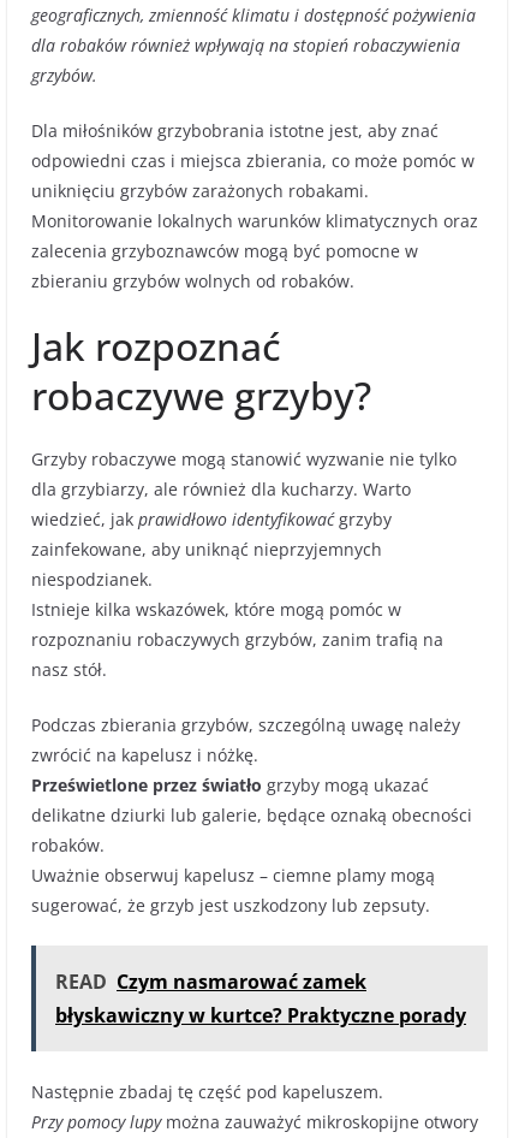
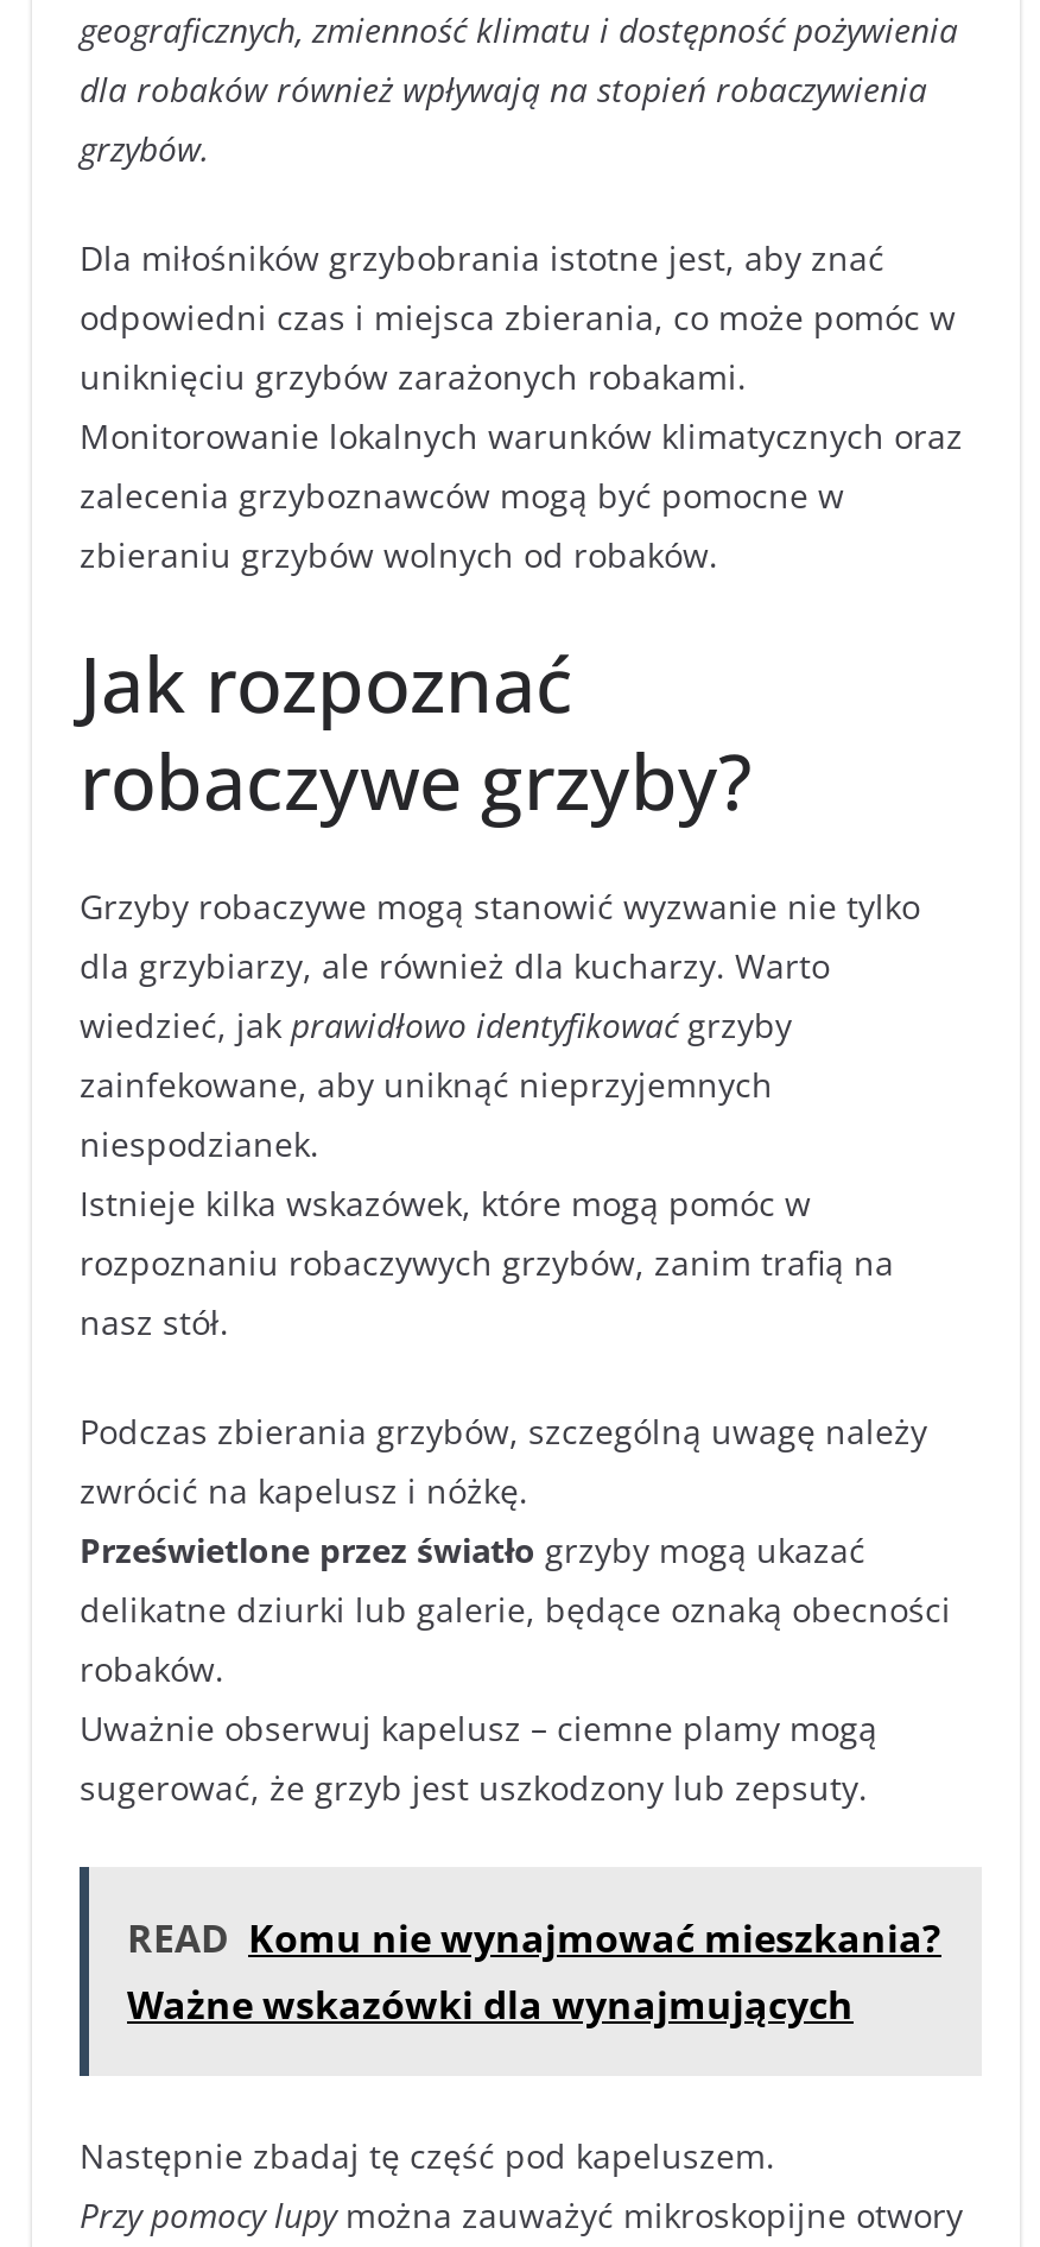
[55,968,466,1029] READ Czym nasmarować zamek | błyskawiczny w kurtce? Praktyczne porady -> [127,1912,941,2031] READ Komu nie wynajmować mieszkania? | Ważne wskazówki dla wynajmujących

